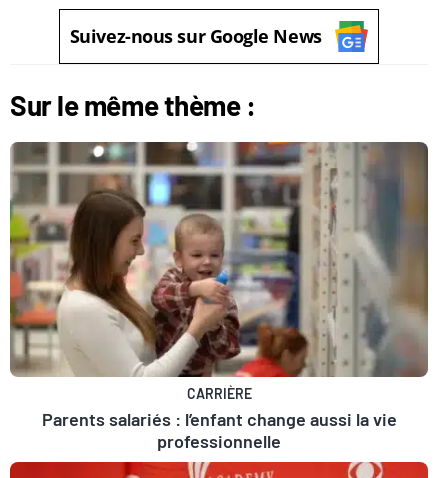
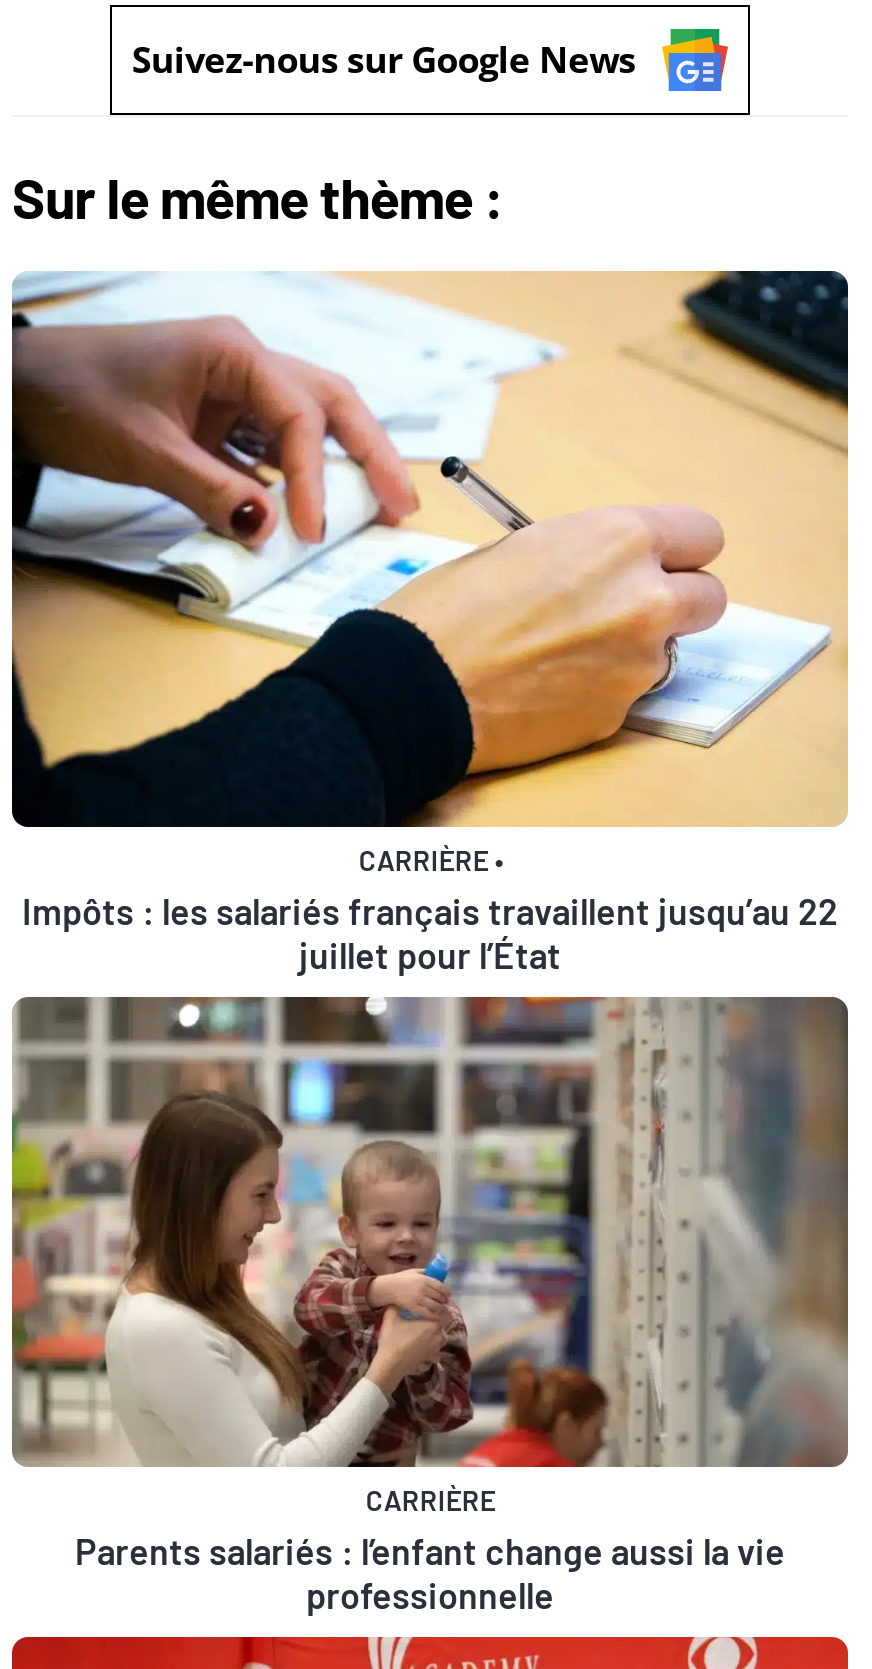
none -> [10,271,850,978] [image] | CARRIÈRE • | Impôts : les salariés français travaillent jusqu’au 22 | juillet pour l’État

